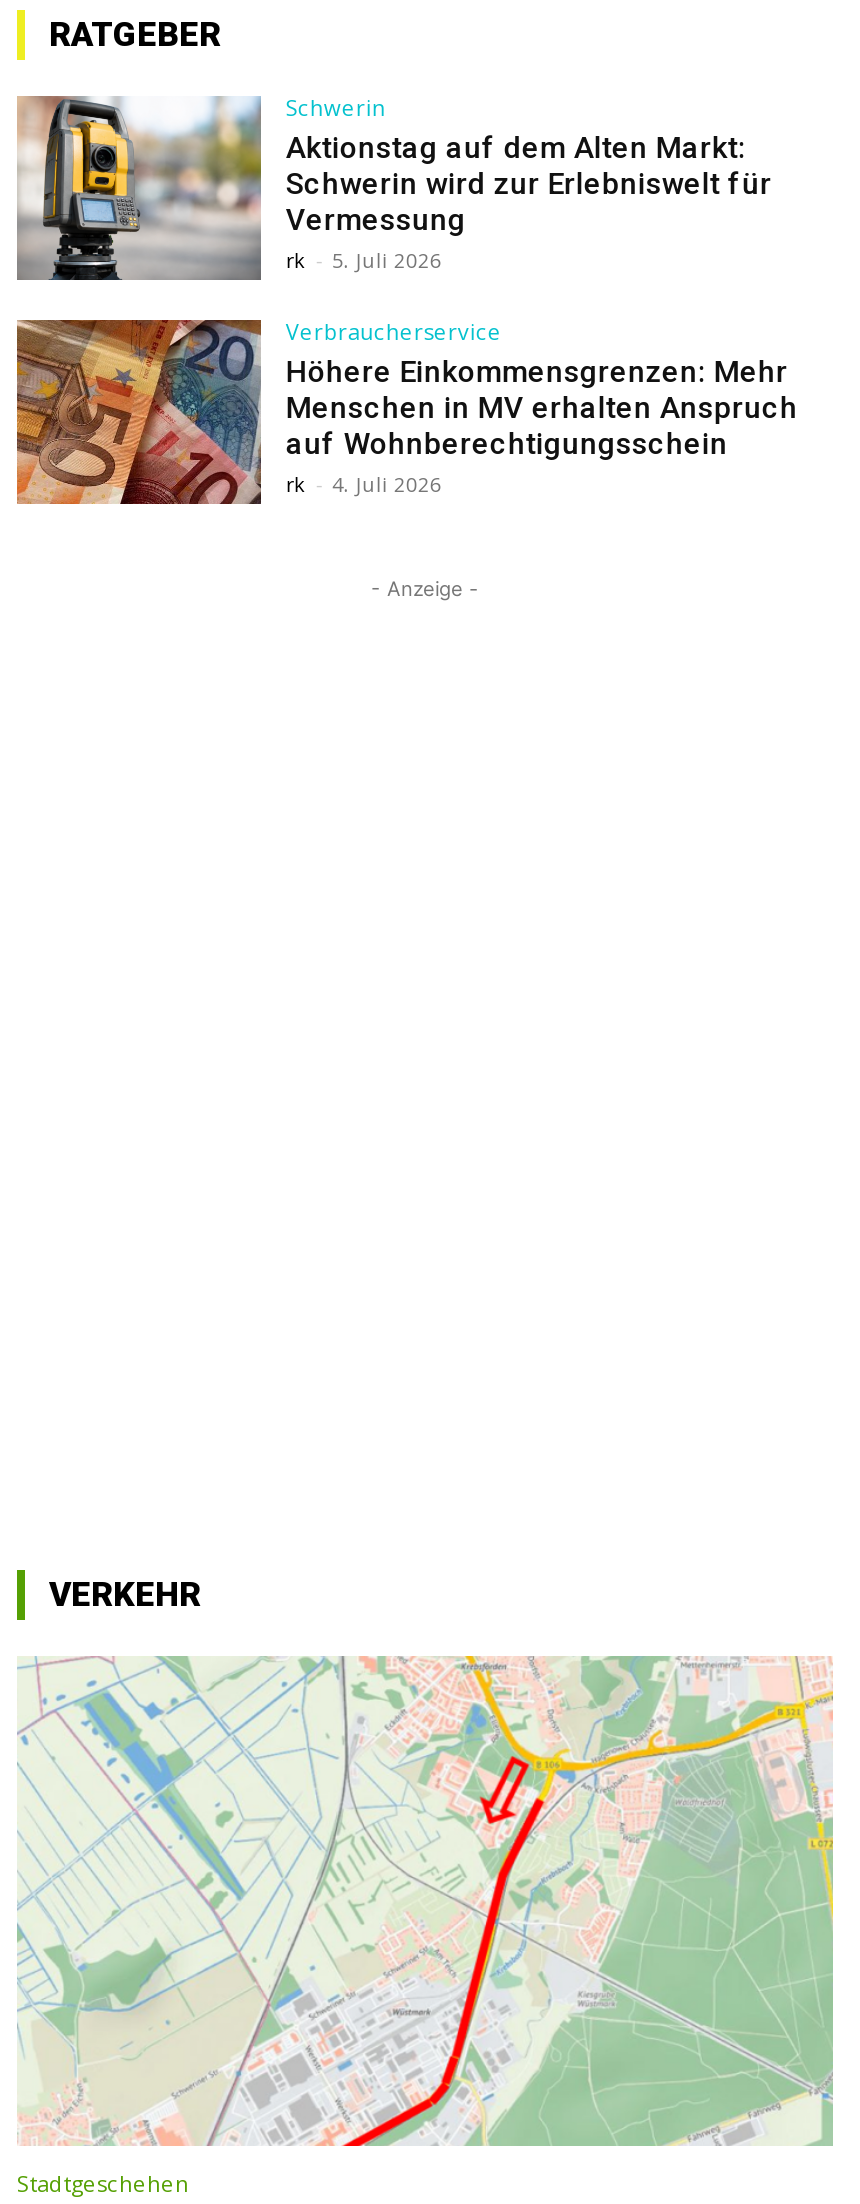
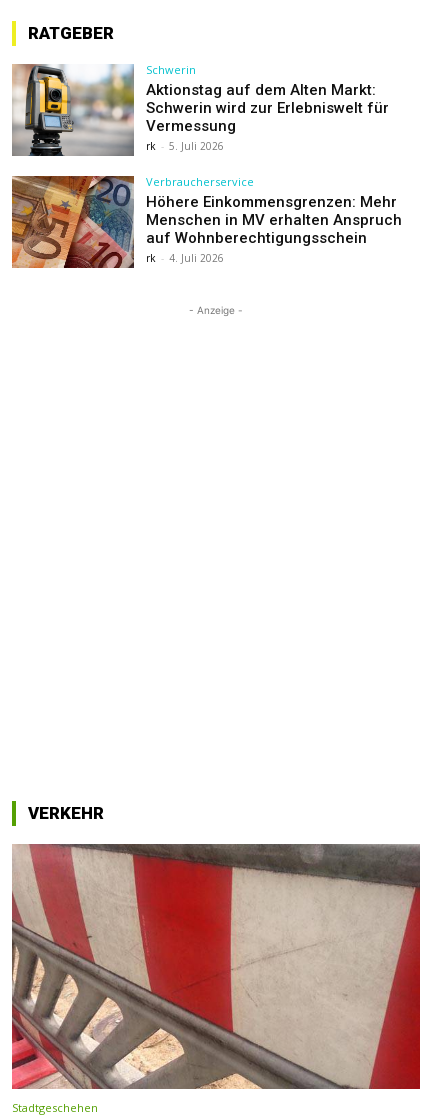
[17,1654,835,2148] [image] -> [11,843,421,1090] [image]

